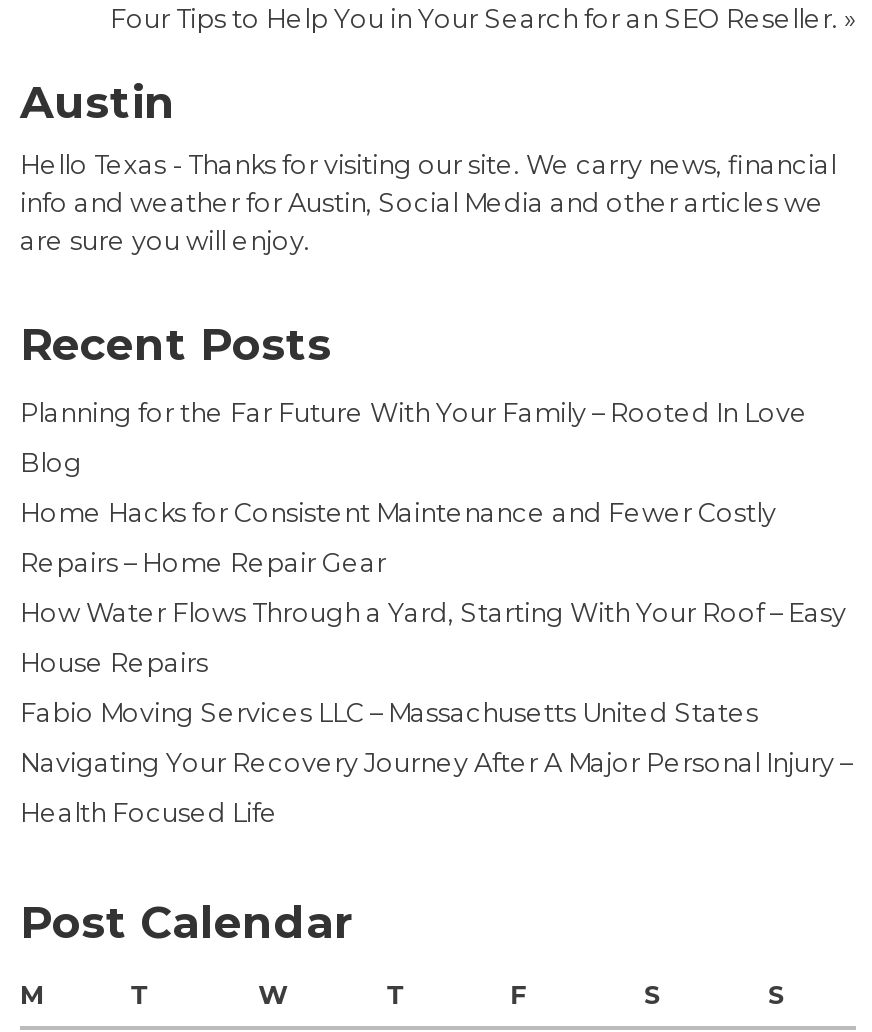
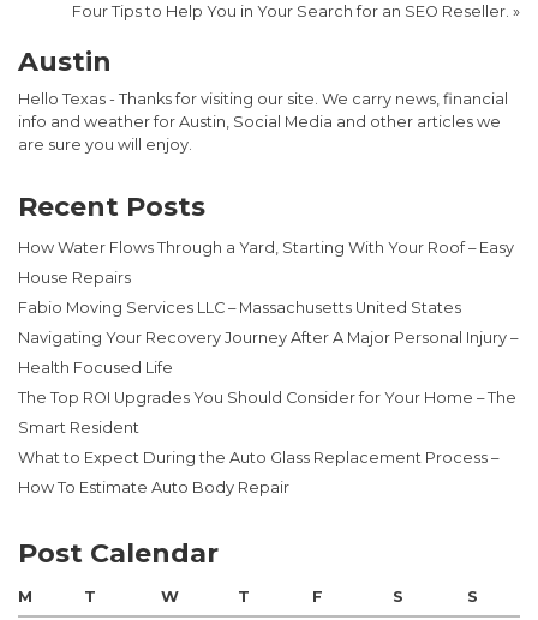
[20,398,808,578] Planning for the Far Future With Your Family – Rooted In Love | Blog | Home Hacks for Consistent Maintenance and Fewer Costly | Repairs – Home Repair Gear -> none
moved [20,598,852,828] -> [18,239,518,377]: How Water Flows Through a Yard, Starting With Your Roof – Easy | House Repairs | Fabio Moving Services LLC – Massachusetts United States | Navigating Your Recovery Journey After A Major Personal Injury – | Health Focused Life
none -> [18,389,516,496] The Top ROI Upgrades You Should Consider for Your Home – The | Smart Resident | What to Expect During the Auto Glass Replacement Process – | How To Estimate Auto Body Repair

